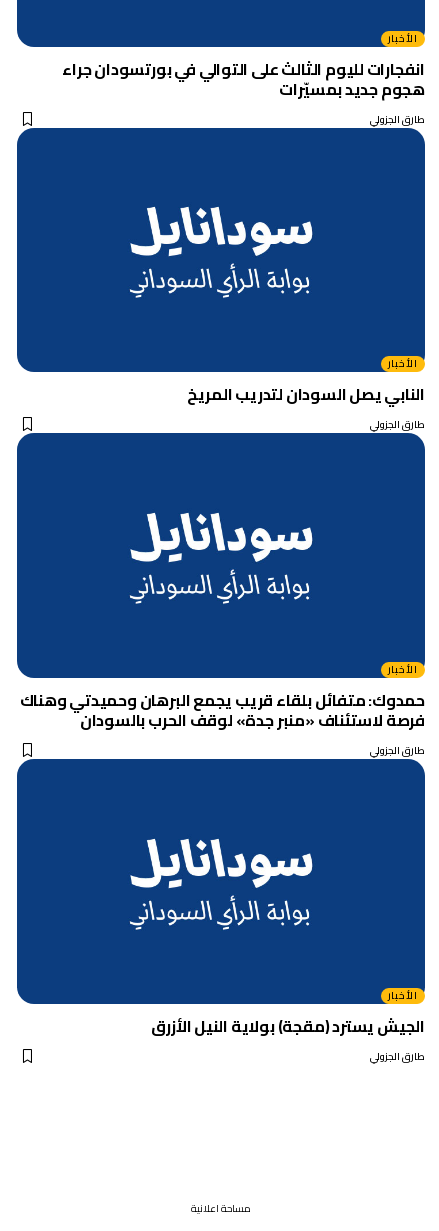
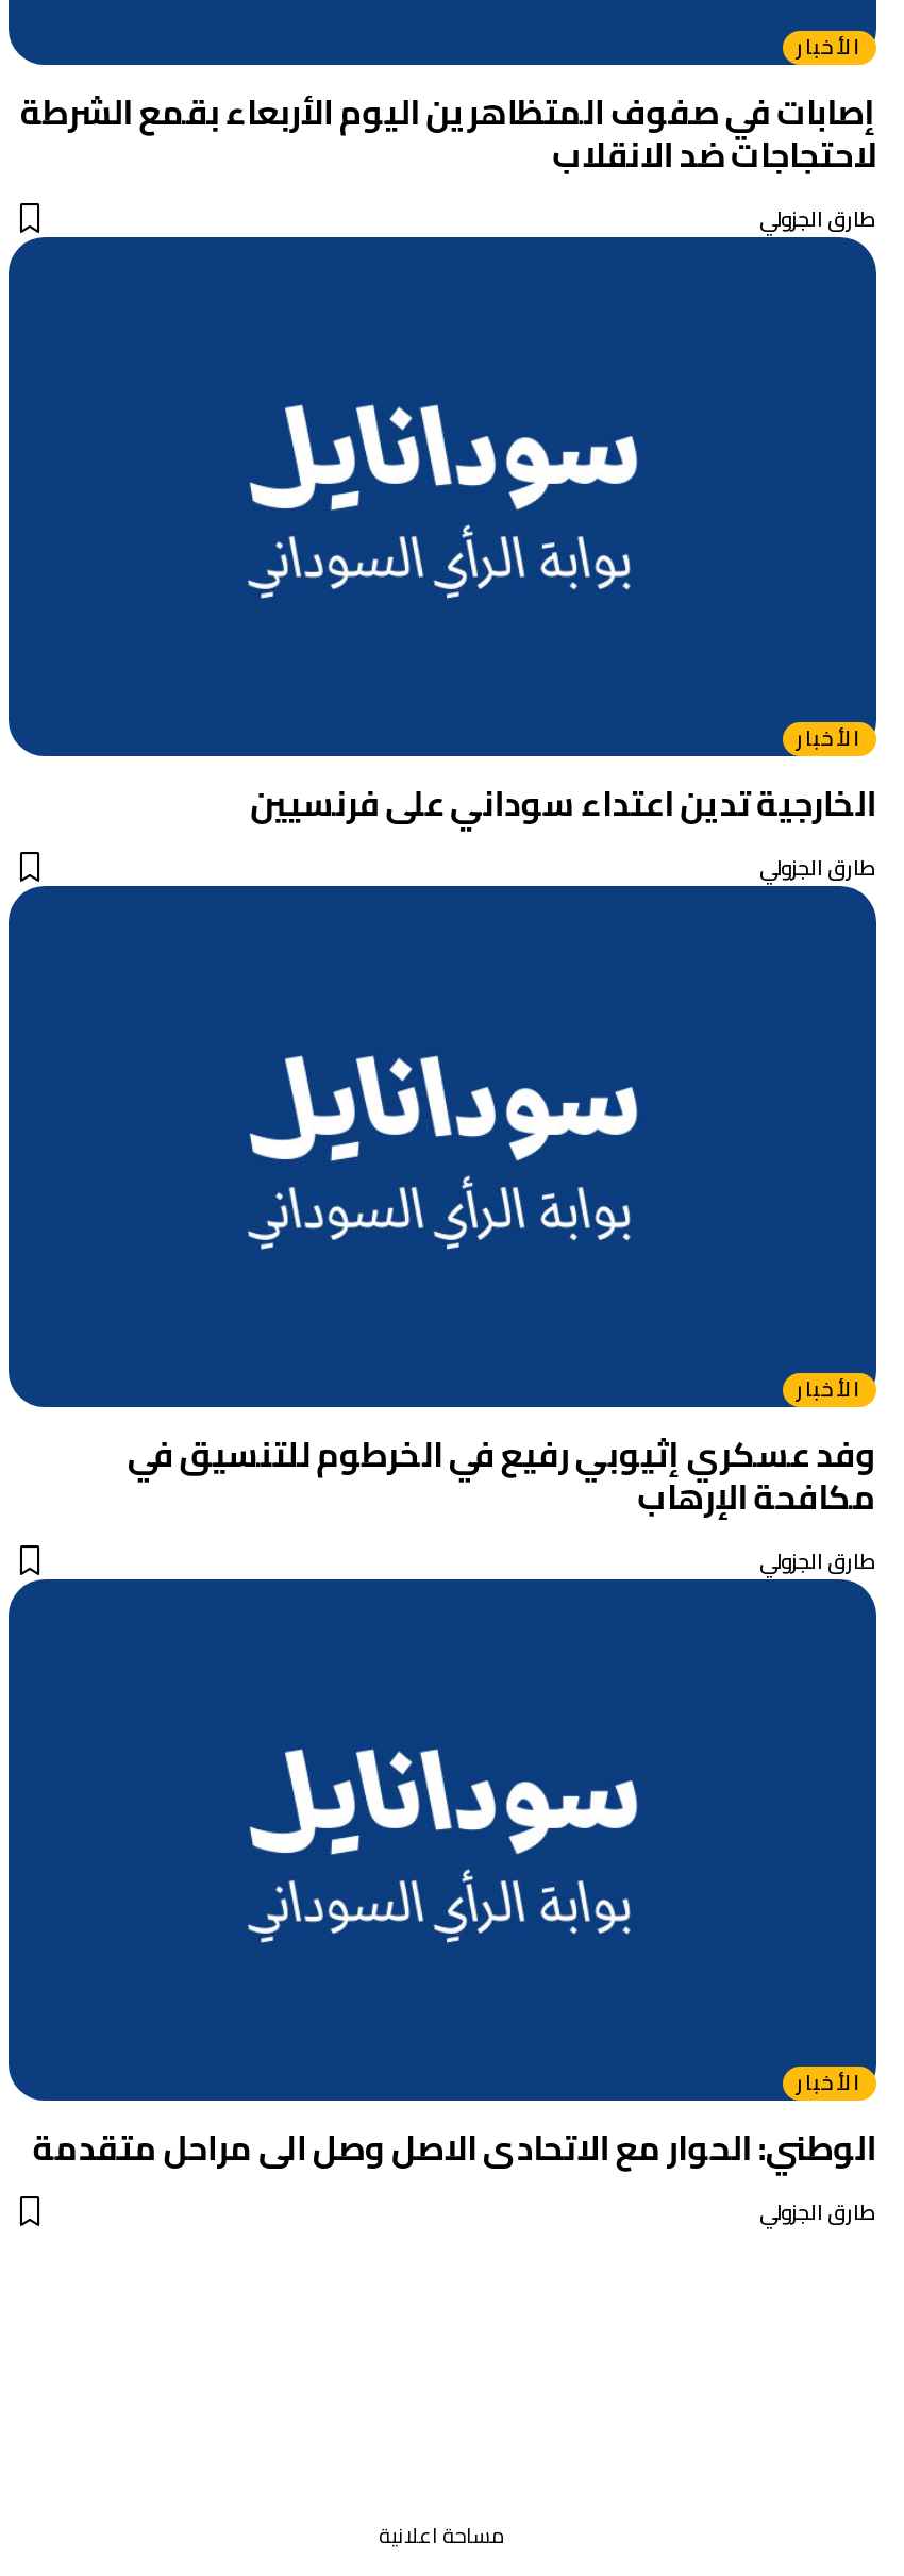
[62,54,425,104] انفجارات لليوم الثالث على التوالي في بورتسودان جراء | هجوم جديد بمسيّرات -> [20,79,876,185] إصابات في صفوف المتظاهرين اليوم الأربعاء بقمع الشرطة | لاحتجاجات ضد الانقلاب
[187,379,425,409] النابي يصل السودان لتدريب المريخ -> [251,772,876,836] الخارجية تدين اعتداء سوداني على فرنسيين
[19,685,425,735] حمدوك: متفائل بلقاء قريب يجمع البرهان وحميدتي وهناك | فرصة لاستئناف «منبر جدة» لوقف الحرب بالسودان -> [128,1422,876,1529] وفد عسكري إثيوبي رفيع في الخرطوم للتنسيق في | مكافحة الإرهاب
[151,1011,425,1041] الجيش يسترد (مقجة) بولاية النيل الأزرق -> [33,2115,876,2179] الوطني: الحوار مع الاتحادى الاصل وصل الى مراحل متقدمة

